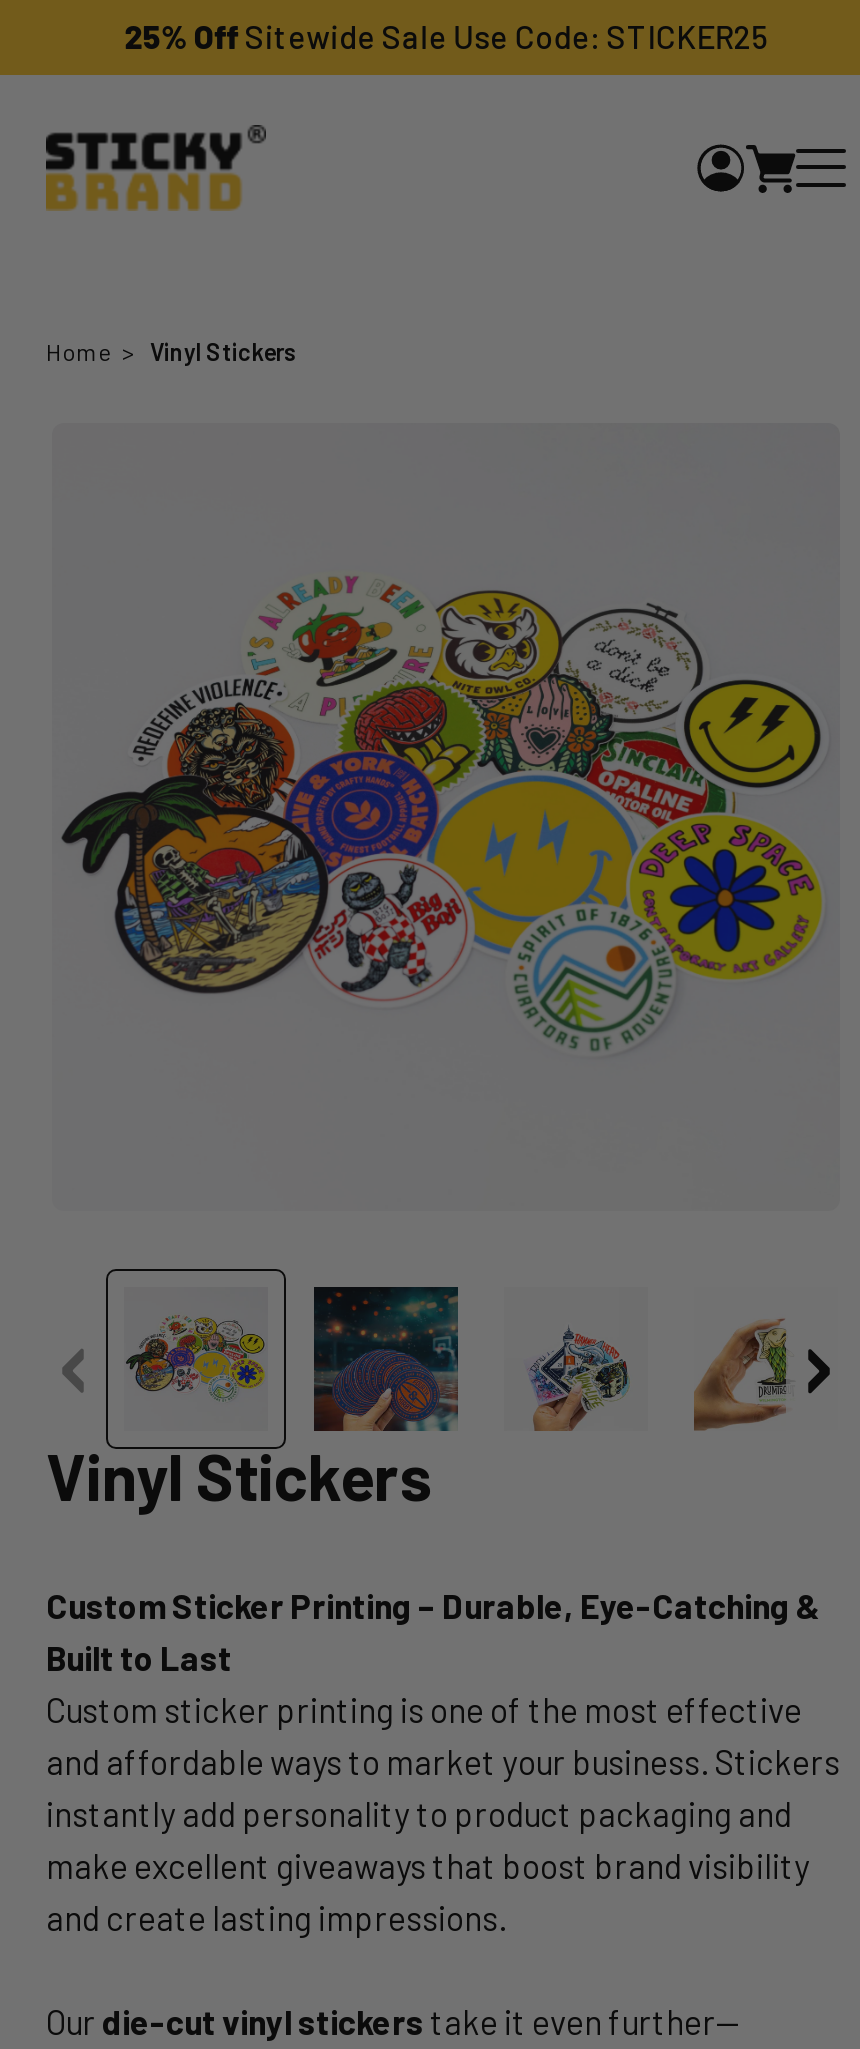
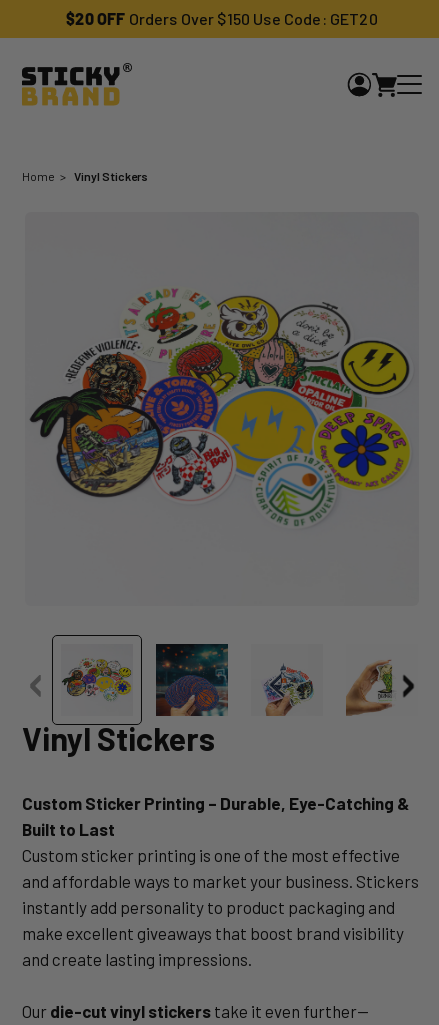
[124,17,768,55] 25% Off Sitewide Sale Use Code: STICKER25 -> [66,9,378,28] $20 OFF Orders Over $150 Use Code: GET20

